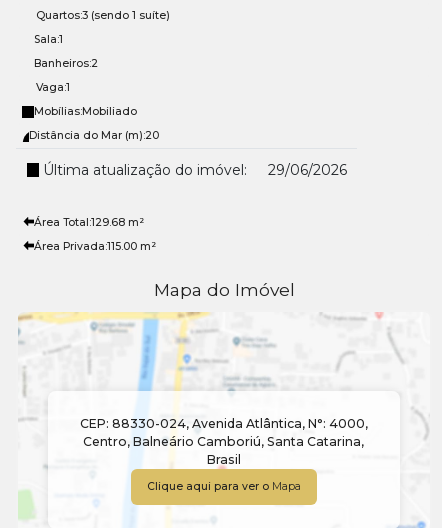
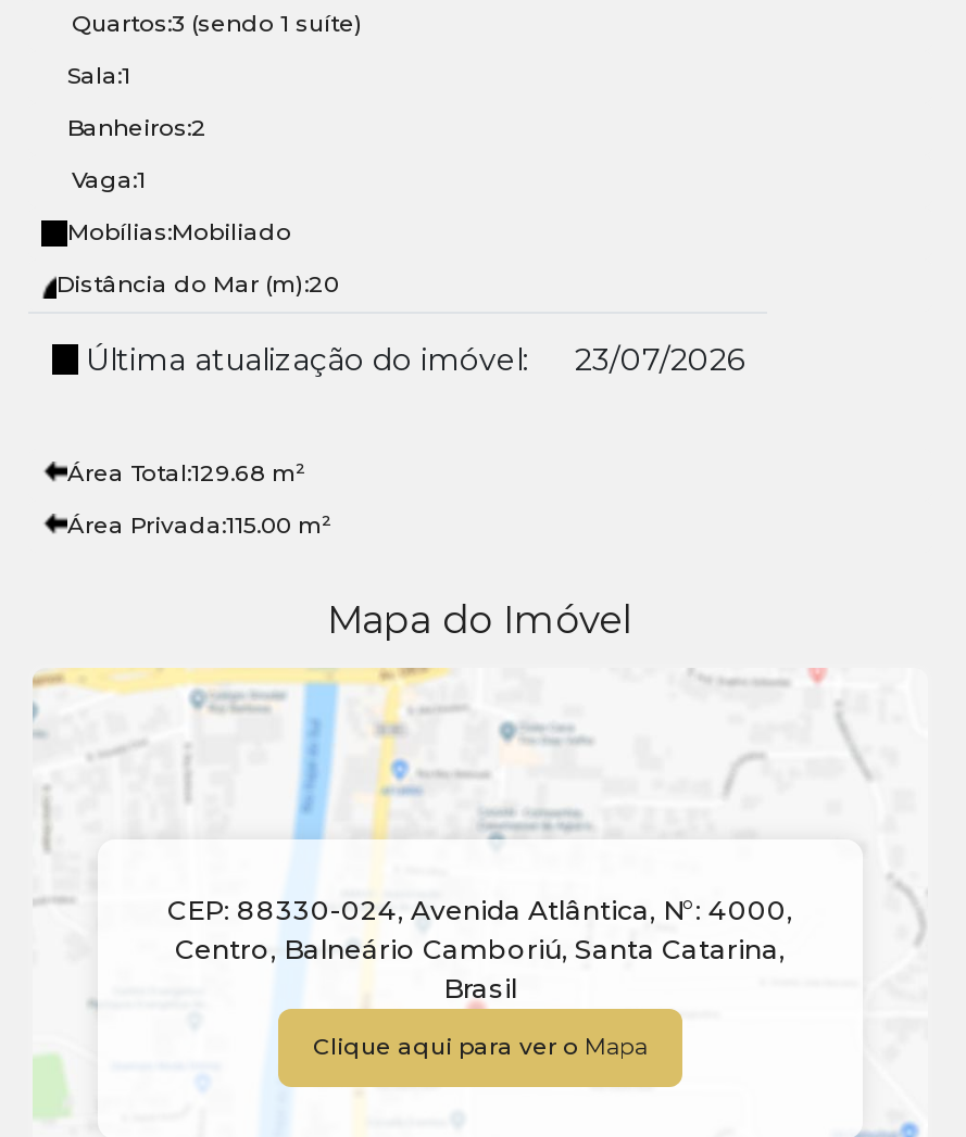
[38,160,346,178] Última atualização do imóvel: 29/06/2026 -> [77,339,744,378] Última atualização do imóvel: 23/07/2026

